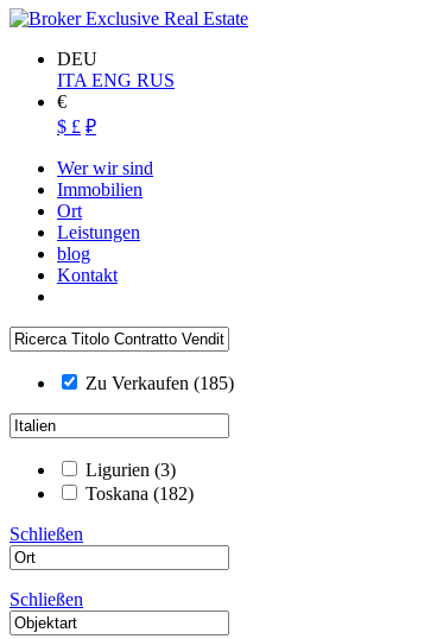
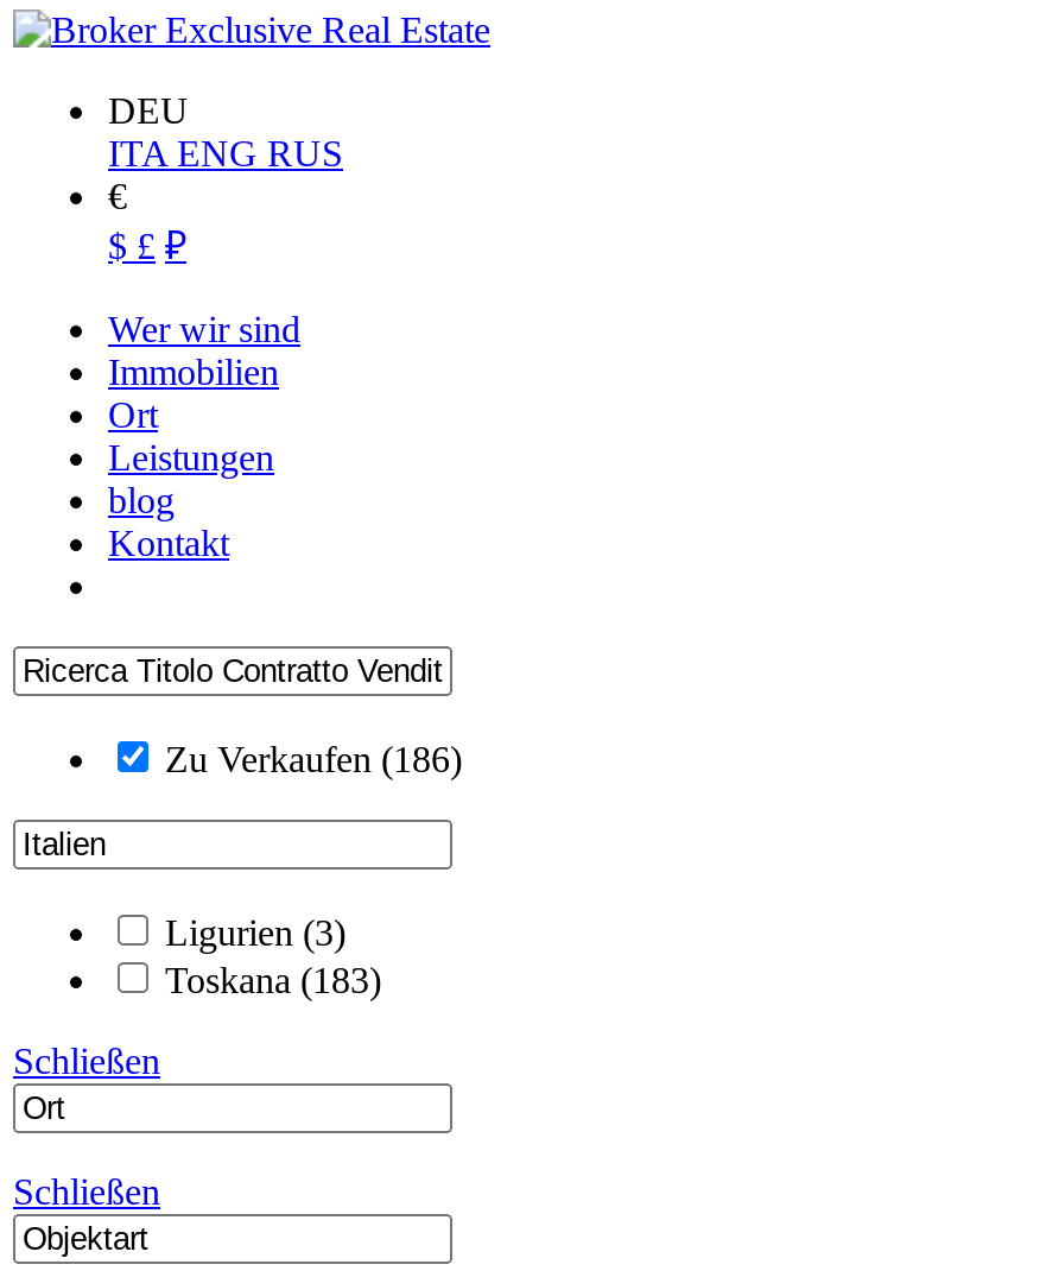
[86,373,234,393] Zu Verkaufen (185) -> [165,739,462,779] Zu Verkaufen (186)
[86,483,194,504] Toskana (182) -> [165,960,381,1000] Toskana (183)

